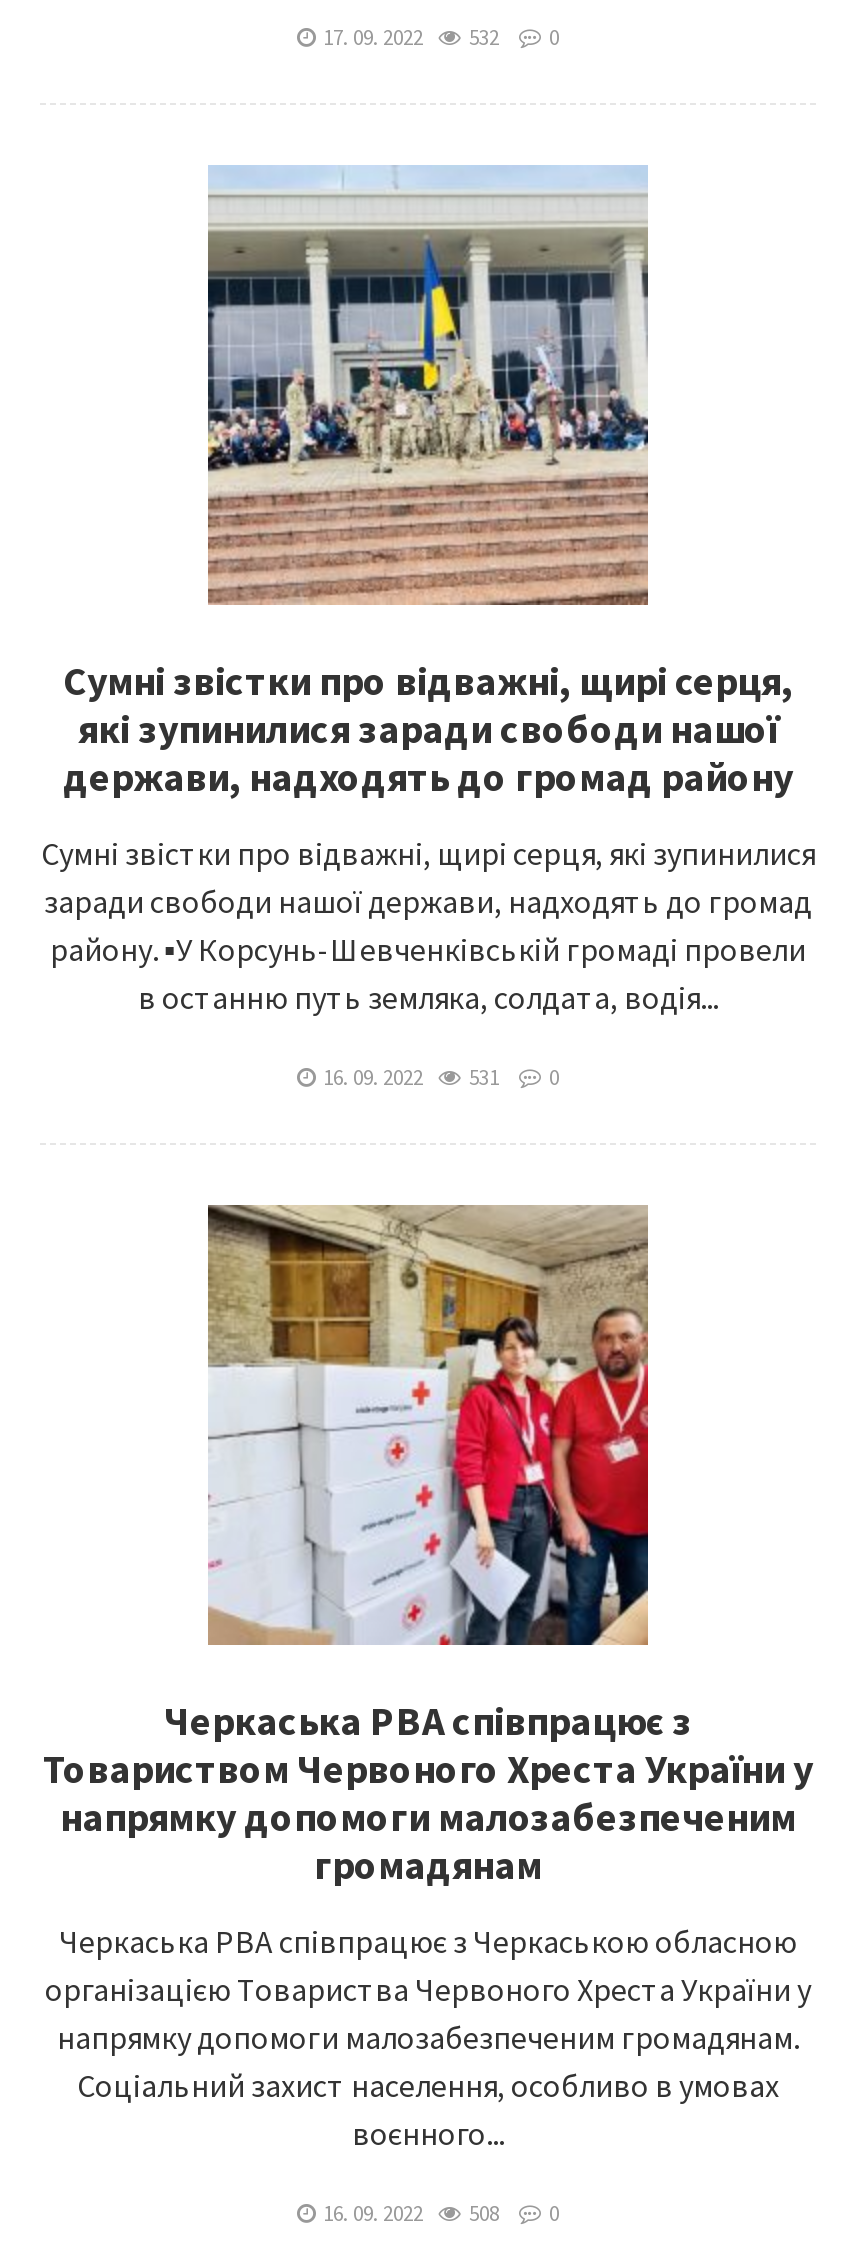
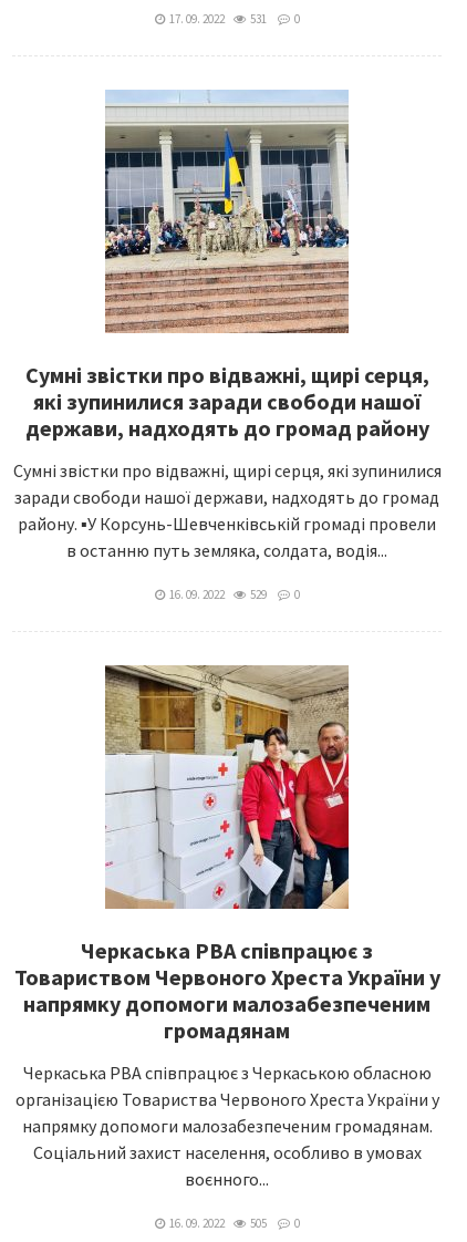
[315,23,559,51] 17. 09. 2022 532 0 -> [164,11,299,27] 17. 09. 2022 531 0
[315,1063,559,1091] 16. 09. 2022 531 0 -> [164,587,299,602] 16. 09. 2022 529 0
[315,2199,559,2227] 16. 09. 2022 508 0 -> [164,1215,299,1231] 16. 09. 2022 505 0

